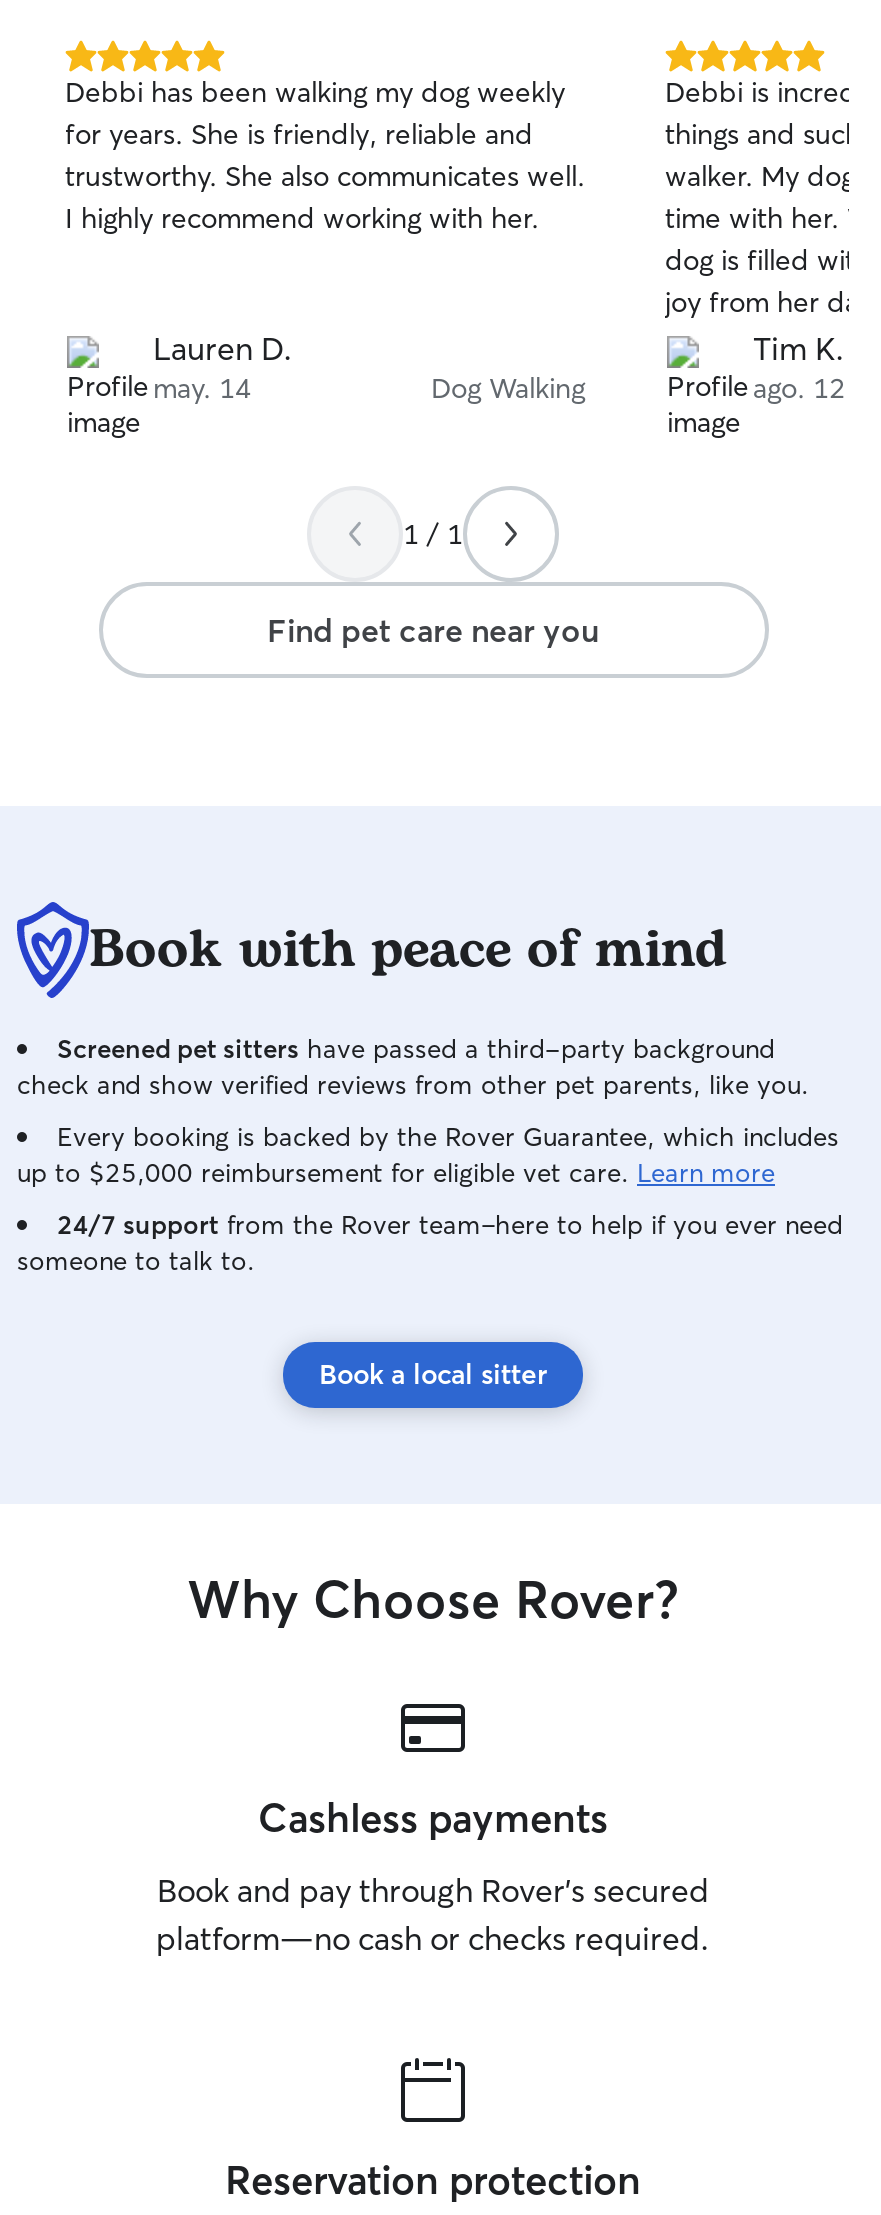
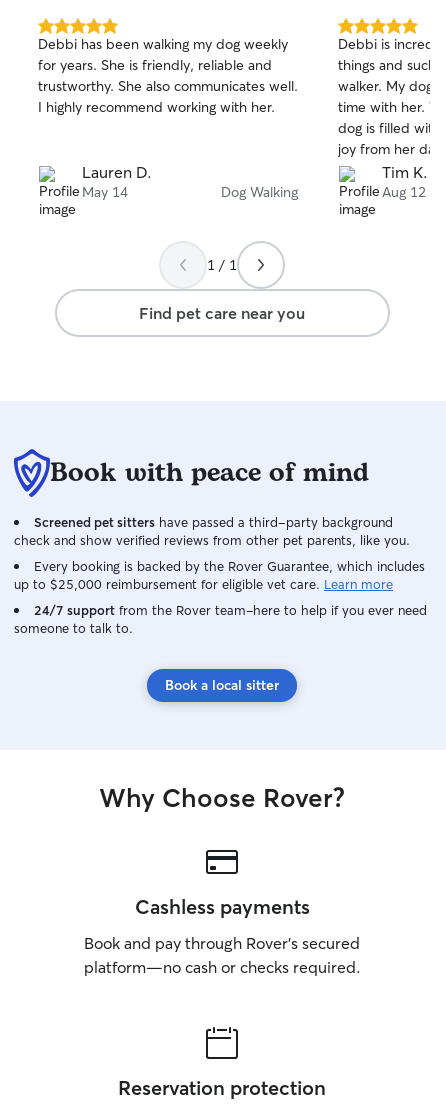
[153,370,251,406] may. 14 -> [82,183,128,201] May 14
[753,370,845,406] ago. 12 -> [382,183,426,201] Aug 12

